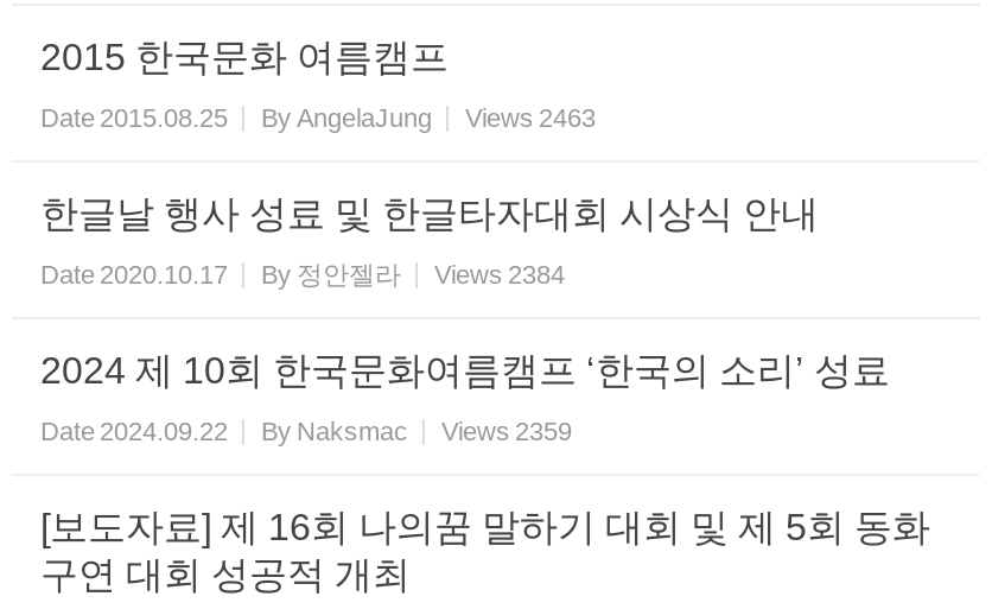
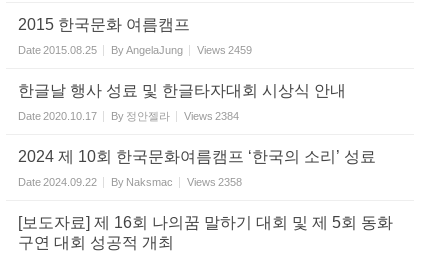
[40,102,596,131] Date 2015.08.25 By AngelaJung Views 2463 -> [18,43,252,55] Date 2015.08.25 By AngelaJung Views 2459
[40,415,572,444] Date 2024.09.22 By Naksmac Views 2359 -> [18,175,242,187] Date 2024.09.22 By Naksmac Views 2358

